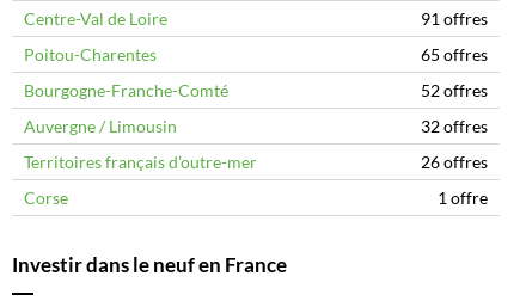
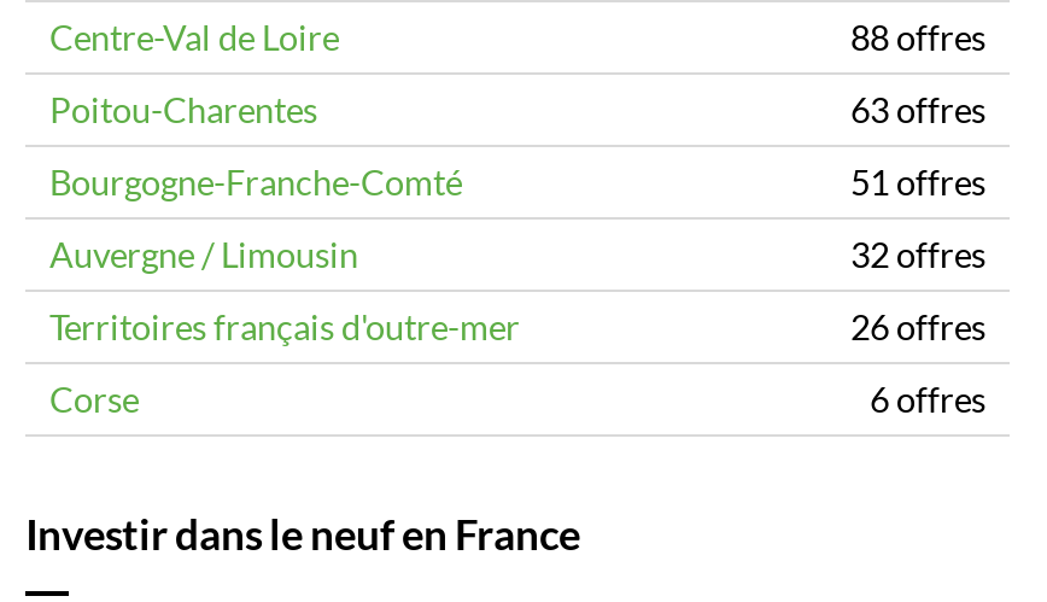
[421,8,488,29] 91 offres -> [850,17,985,58] 88 offres
[421,44,488,64] 65 offres -> [850,89,985,130] 63 offres
[421,80,488,100] 52 offres -> [850,162,985,203] 51 offres
[438,188,488,208] 1 offre -> [870,379,985,420] 6 offres

